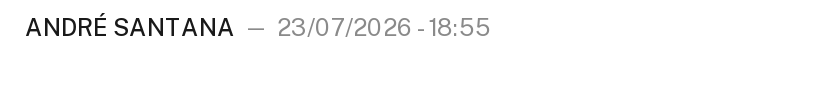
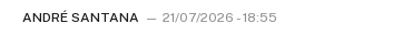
[25,14,491,42] ANDRÉ SANTANA 23/07/2026 - 18:55 -> [22,10,277,25] ANDRÉ SANTANA 21/07/2026 - 18:55

